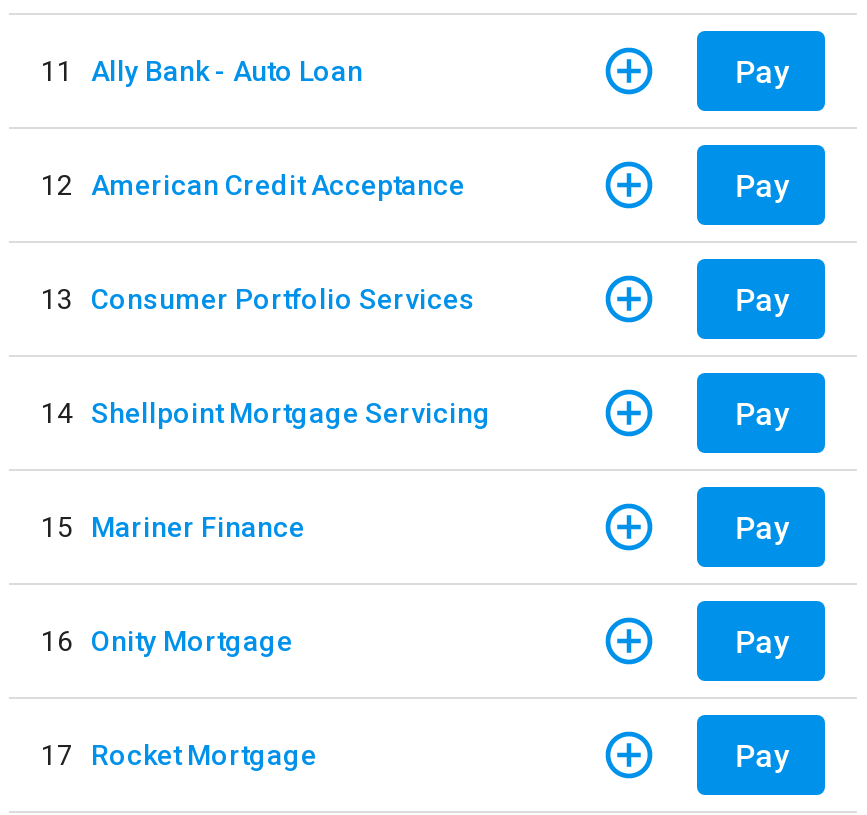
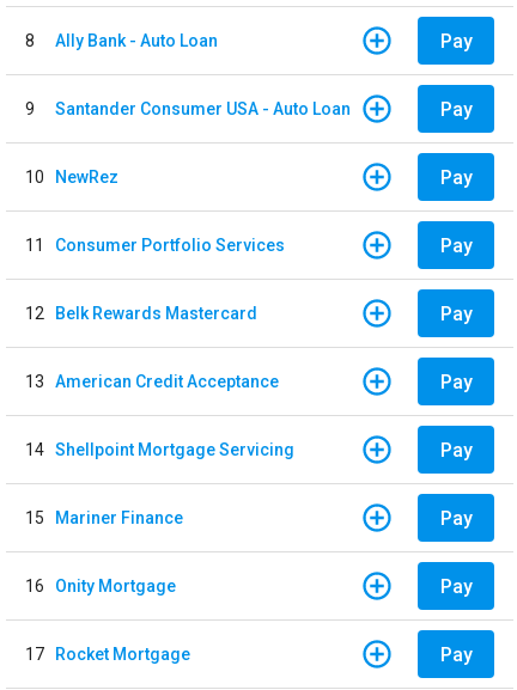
[41,54,363,86] 11 Ally Bank - Auto Loan -> [25,30,218,50] 8 | Ally Bank - Auto Loan
[41,168,465,200] 12 American Credit Acceptance -> [25,99,351,118] 9 | Santander Consumer USA - Auto Loan
[41,282,475,314] 13 Consumer Portfolio Services -> [25,166,473,390] 10 NewRez | Pay | 11 Consumer Portfolio Services | Pay | 12 Belk Rewards Mastercard | Pay | 13 American Credit Acceptance

